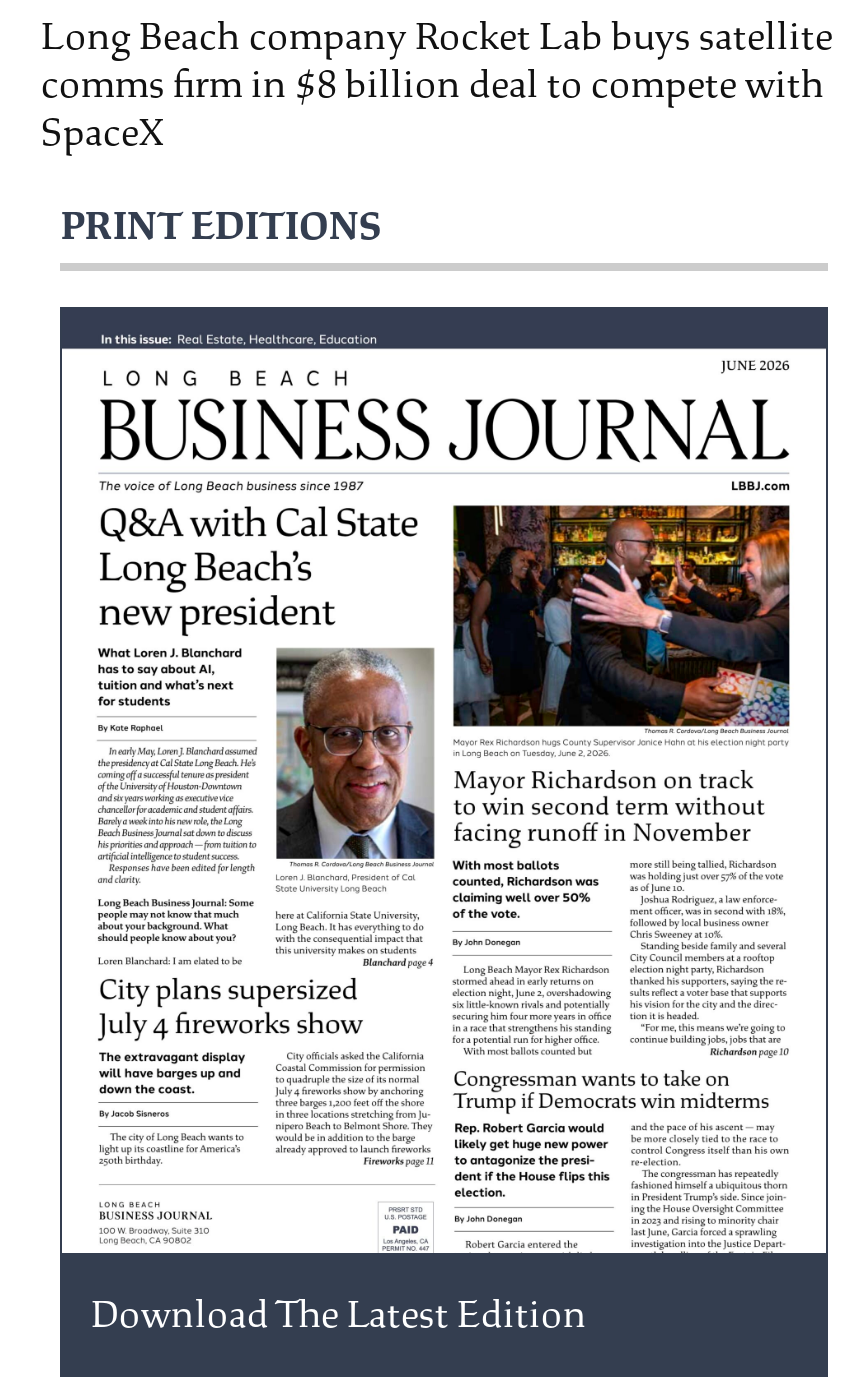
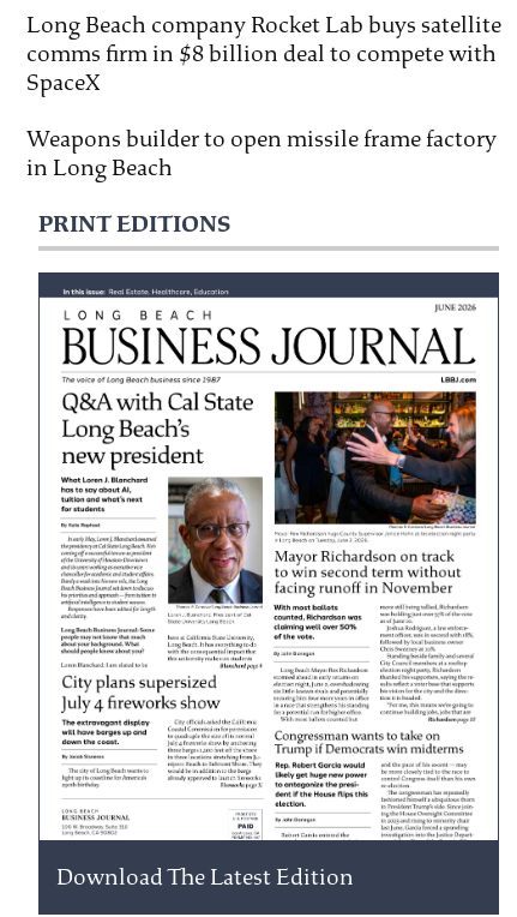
none -> [27,125,497,183] Weapons builder to open missile frame factory | in Long Beach

